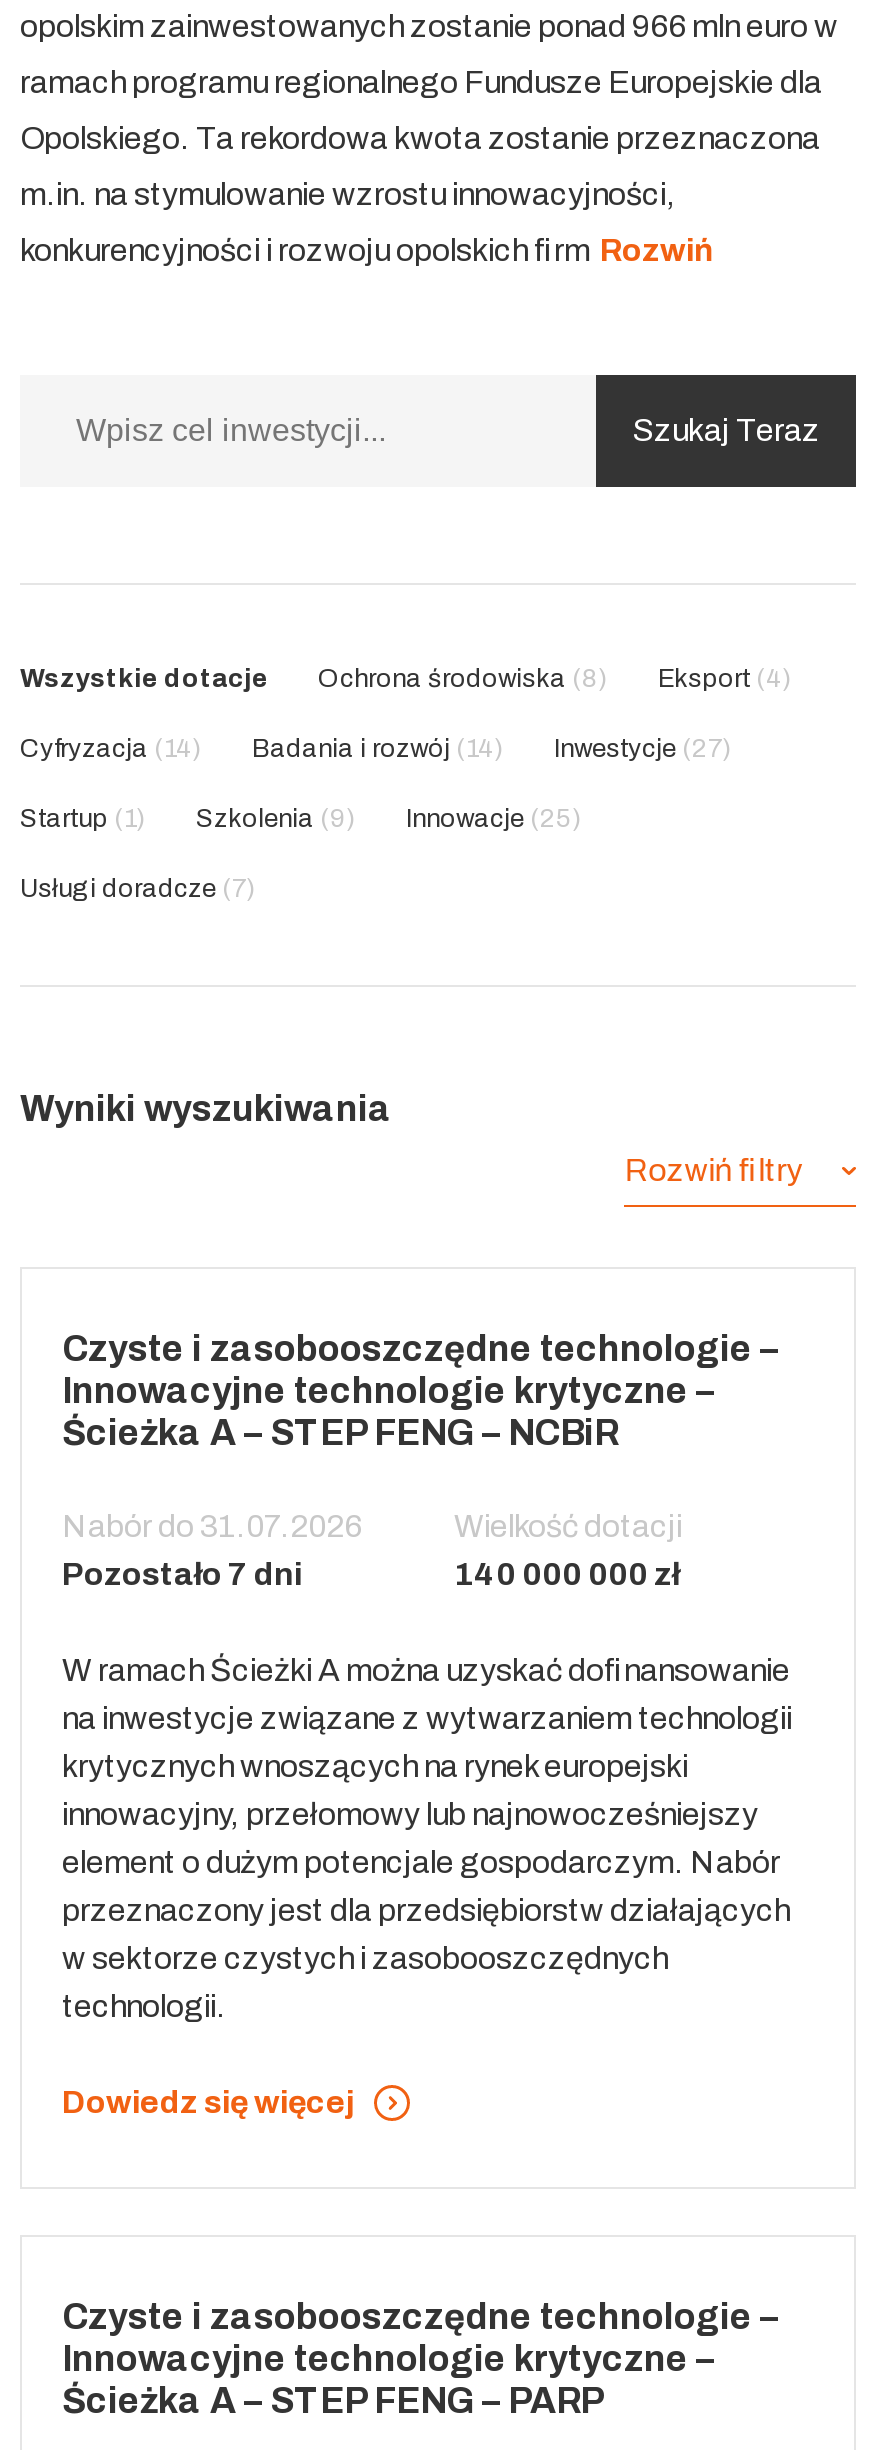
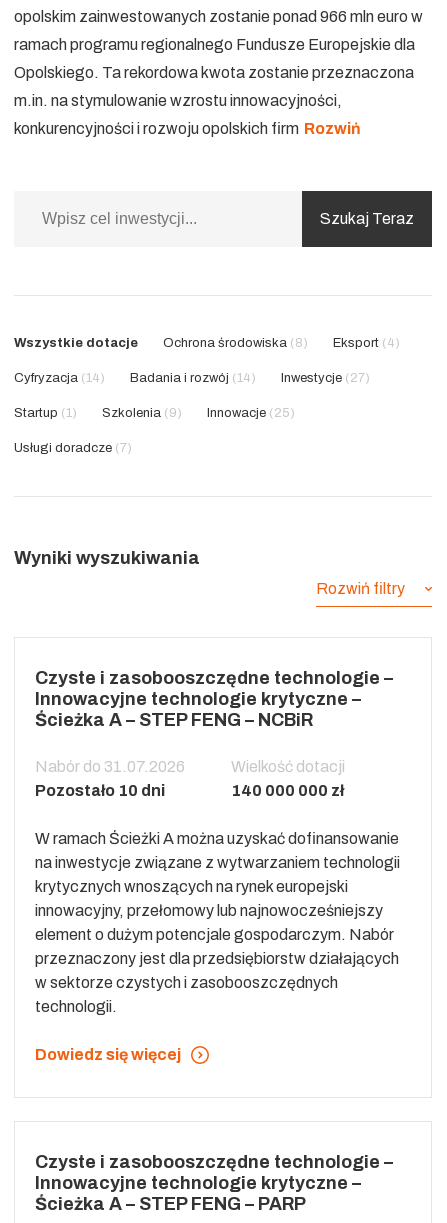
[62,1557,302,1591] Pozostało 7 dni -> [35,782,165,799] Pozostało 10 dni

